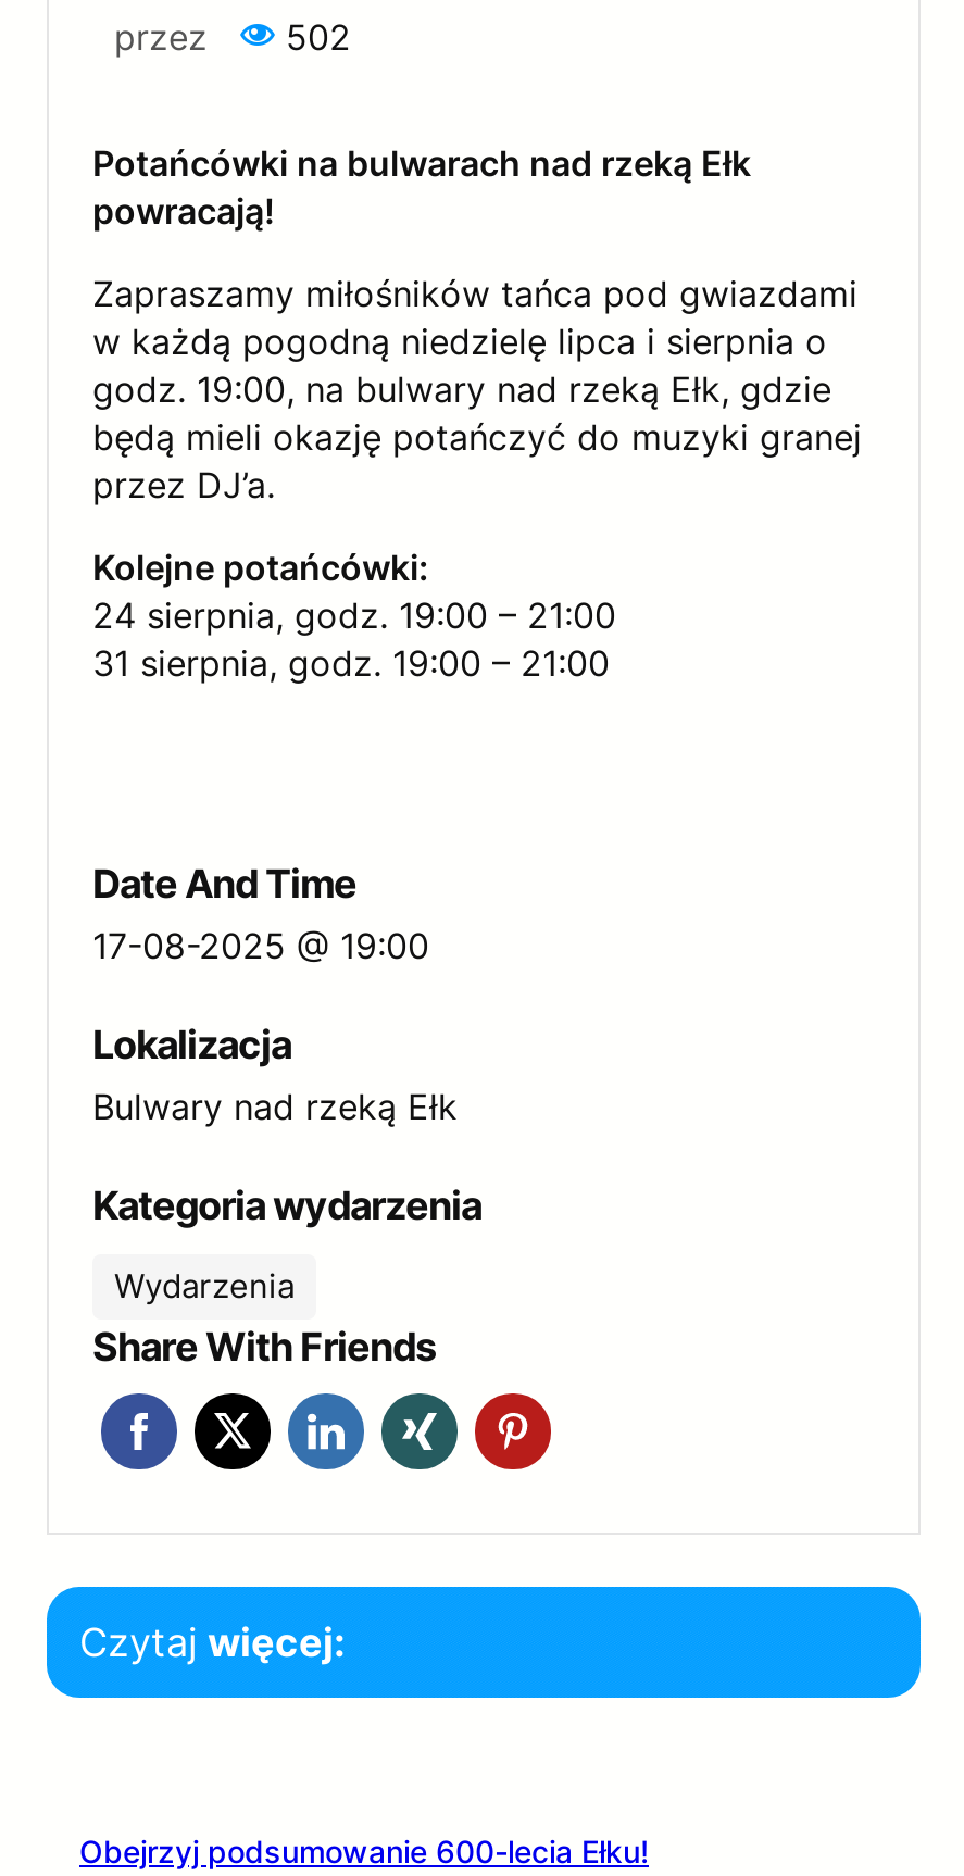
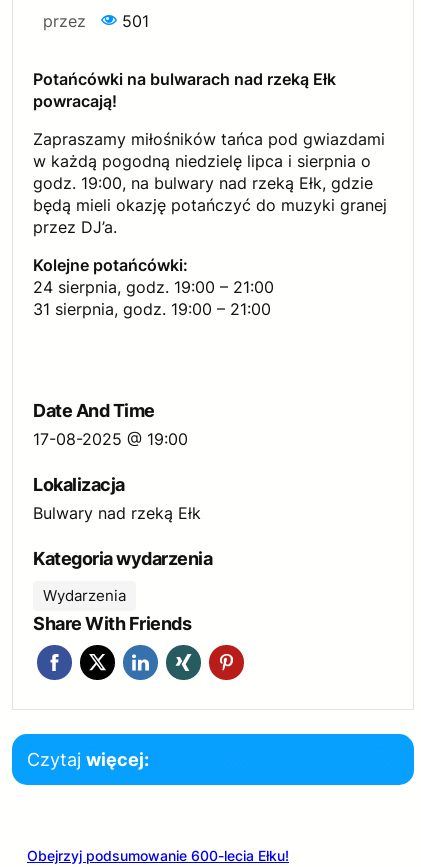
[114,15,351,59] przez 502 -> [43,11,149,31] przez 501

